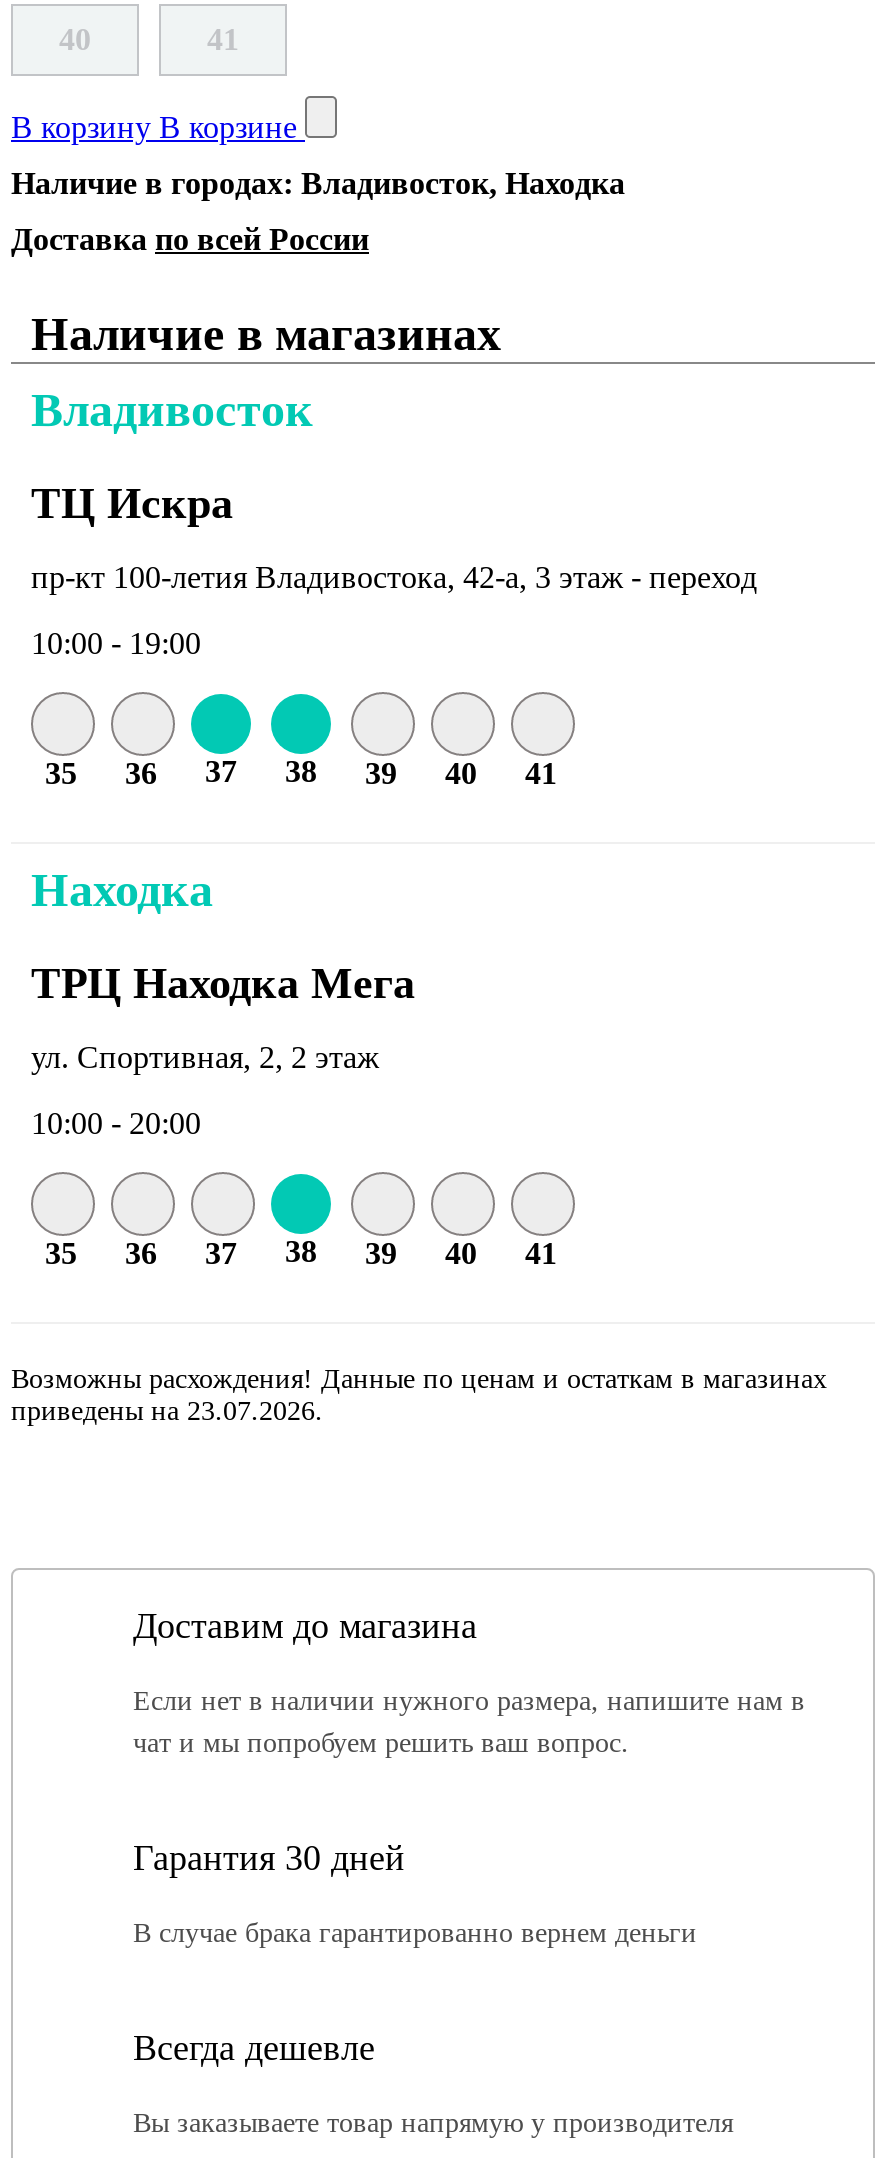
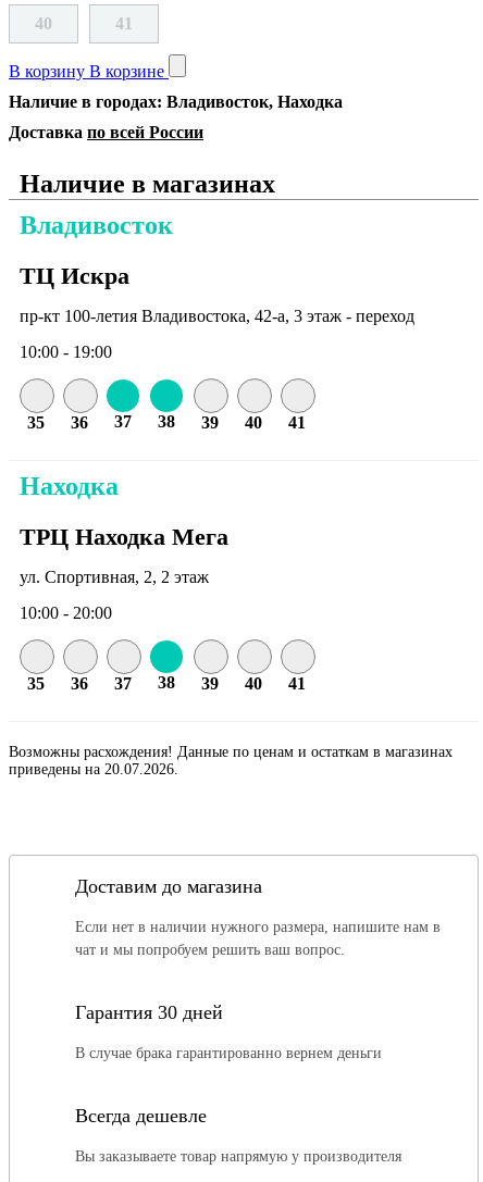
[11,1396,323,1426] приведены на 23.07.2026. -> [9,761,178,777] приведены на 20.07.2026.

